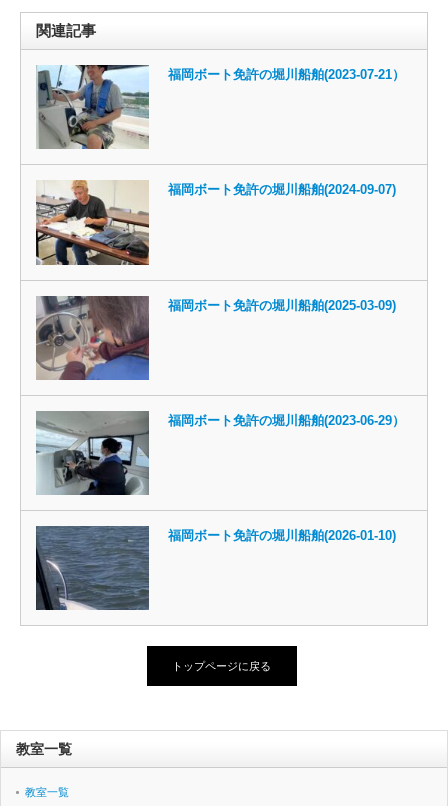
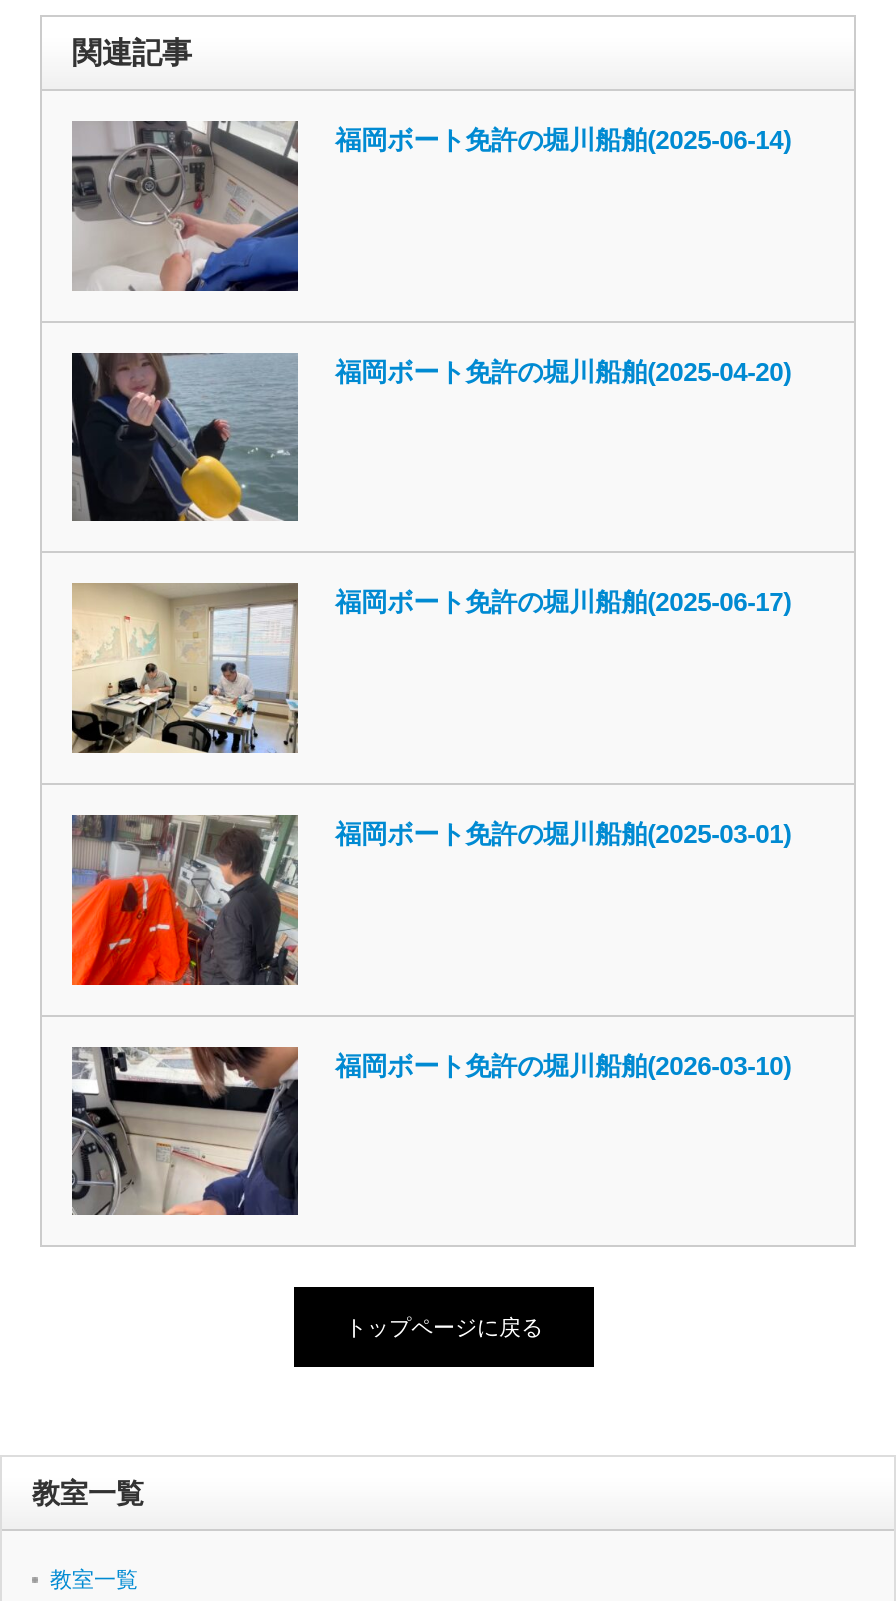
[37,64,405,150] [image] | 福岡ボート免許の堀川船舶(2023-07-21） -> [72,119,791,293] [image] | 福岡ボート免許の堀川船舶(2025-06-14)
[36,179,396,266] [image] | 福岡ボート免許の堀川船舶(2024-09-07) -> [70,351,791,523] [image] | 福岡ボート免許の堀川船舶(2025-04-20)
[35,295,396,381] [image] | 福岡ボート免許の堀川船舶(2025-03-09) -> [70,583,791,755] [image] | 福岡ボート免許の堀川船舶(2025-06-17)
[36,411,405,496] [image] | 福岡ボート免許の堀川船舶(2023-06-29） -> [70,815,791,987] [image] | 福岡ボート免許の堀川船舶(2025-03-01)
[36,525,396,611] [image] | 福岡ボート免許の堀川船舶(2026-01-10) -> [72,1045,791,1217] [image] | 福岡ボート免許の堀川船舶(2026-03-10)

